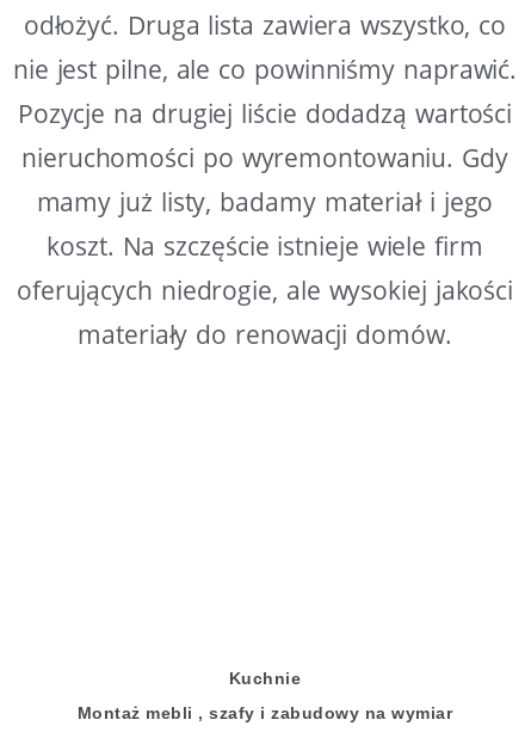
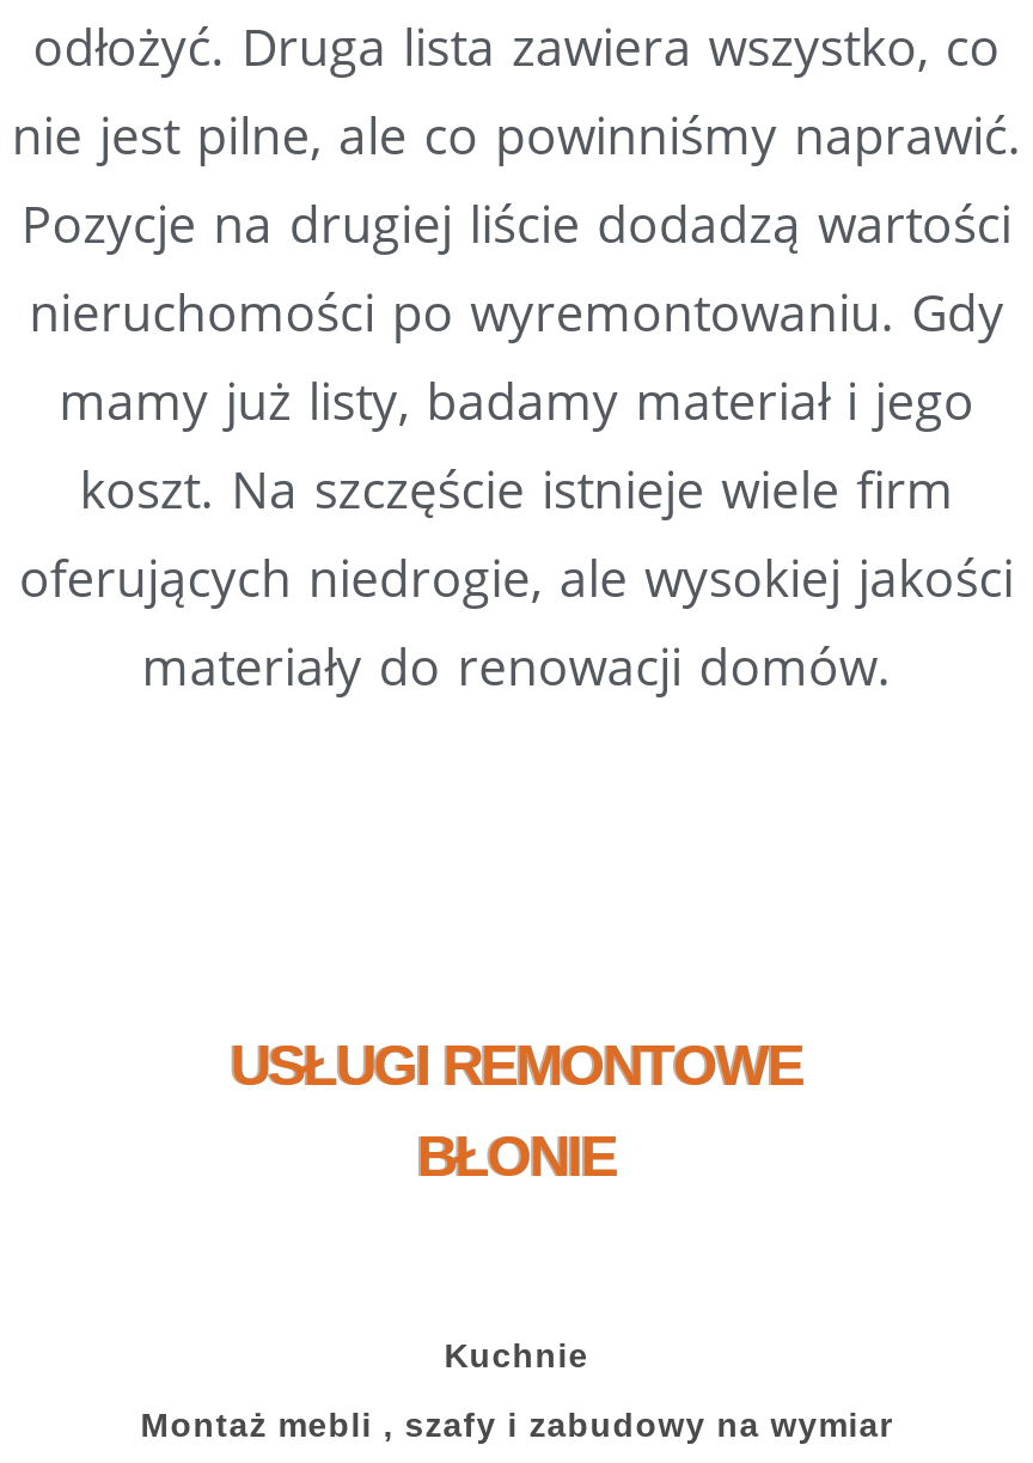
none -> [231,1032,802,1188] USŁUGI REMONTOWE | BŁONIE

